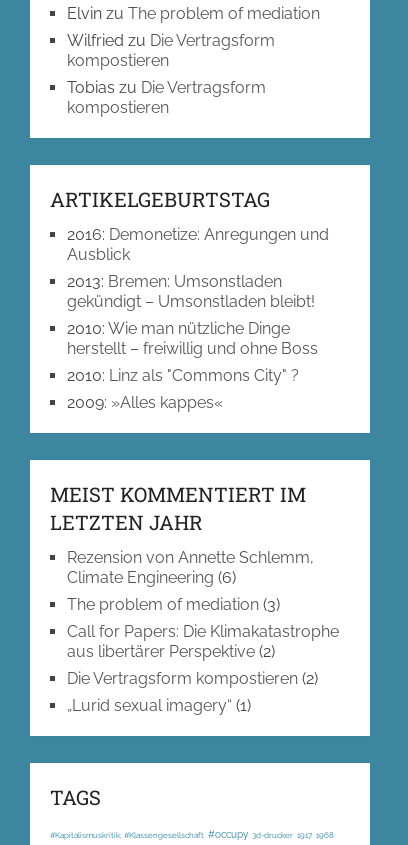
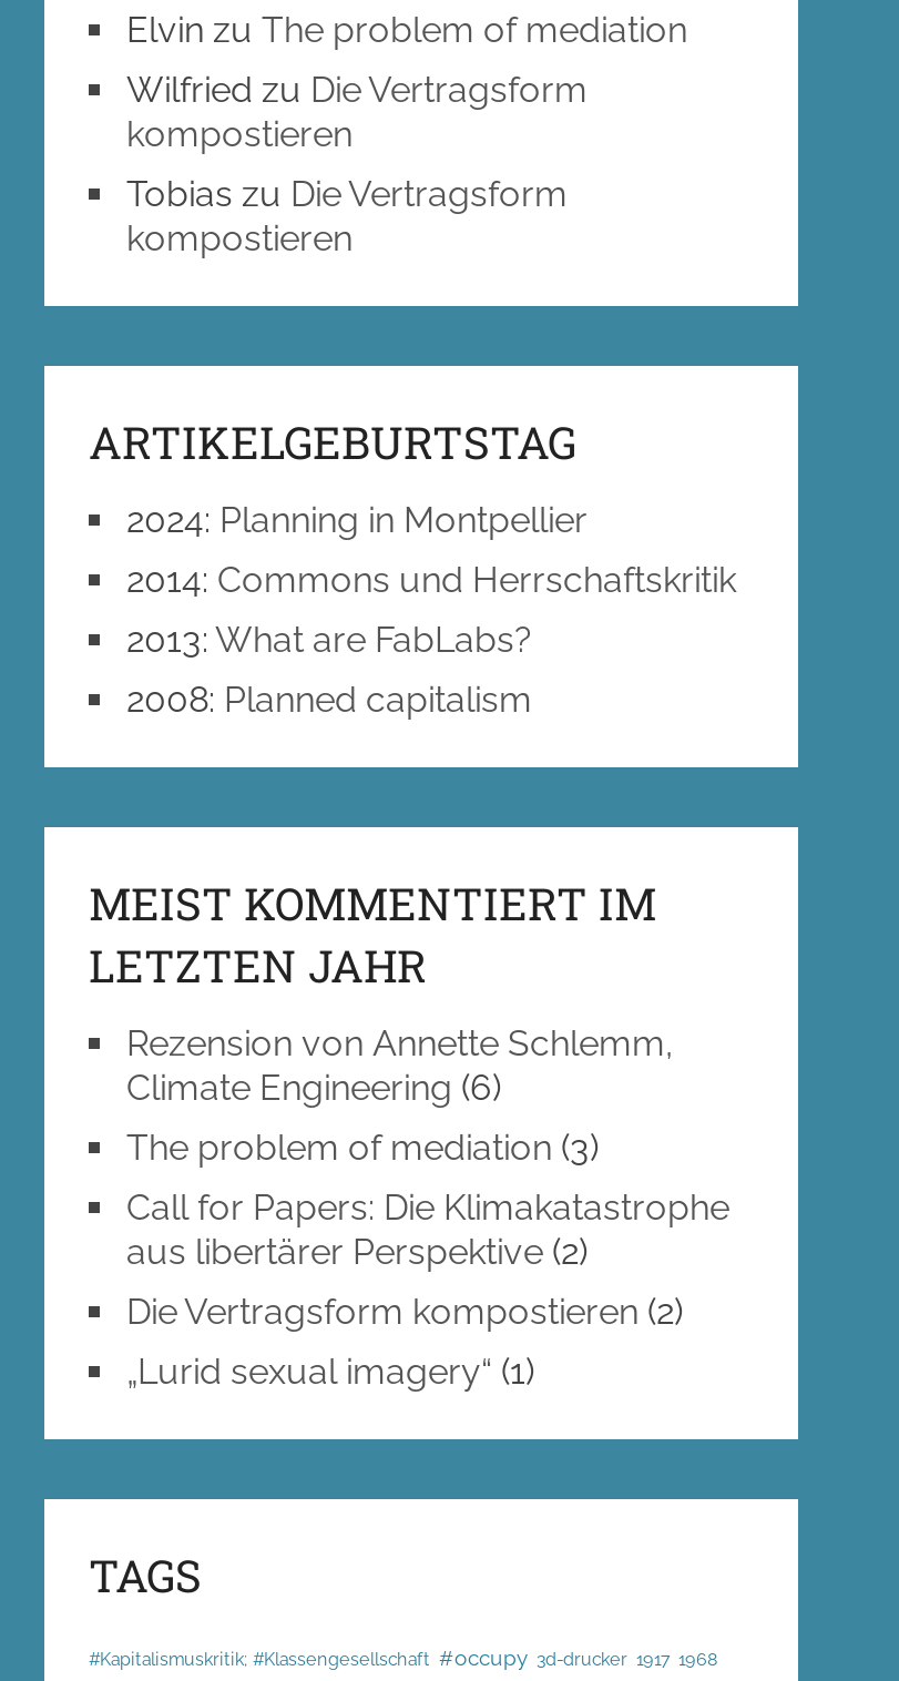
[67,225,329,412] 2016: Demonetize: Anregungen und | Ausblick | 2013: Bremen: Umsonstladen | gekündigt – Umsonstladen bleibt! | 2010: Wie man nützliche Dinge | herstellt – freiwillig und ohne Boss | 2010: Linz als "Commons City" ? | 2009:»Alles kappes« -> [126,500,736,721] 2024: Planning in Montpellier | 2014: Commons und Herrschaftskritik | 2013: What are FabLabs? | 2008: Planned capitalism

